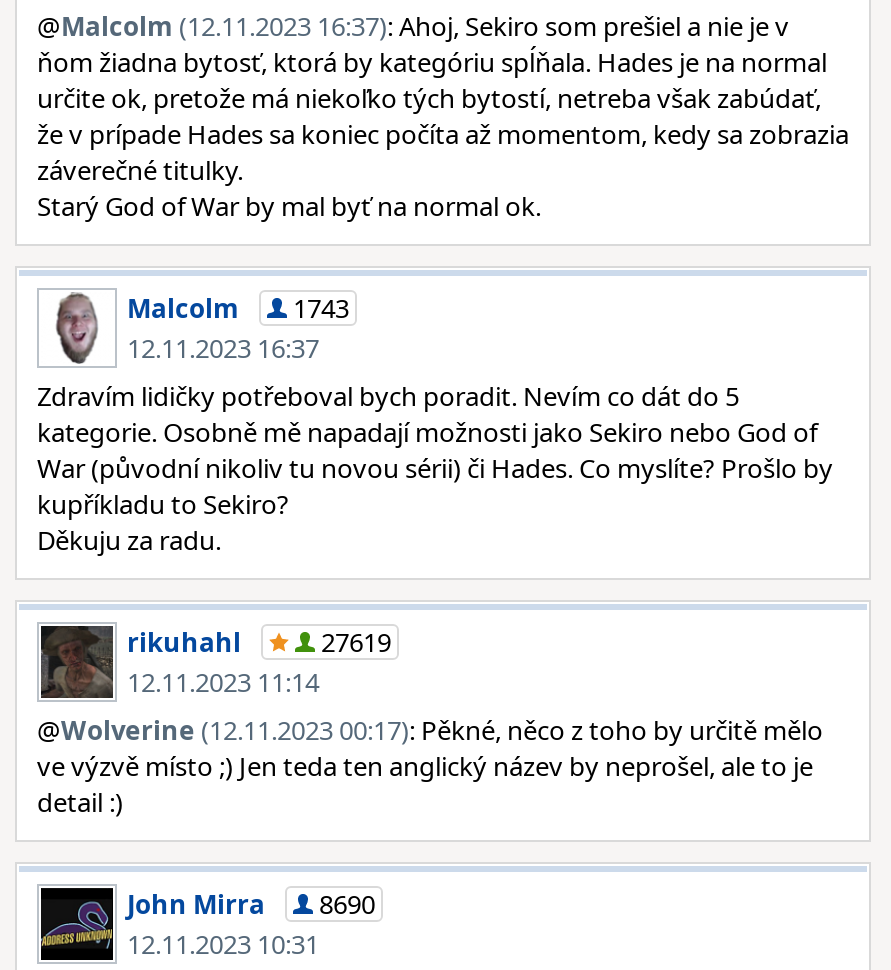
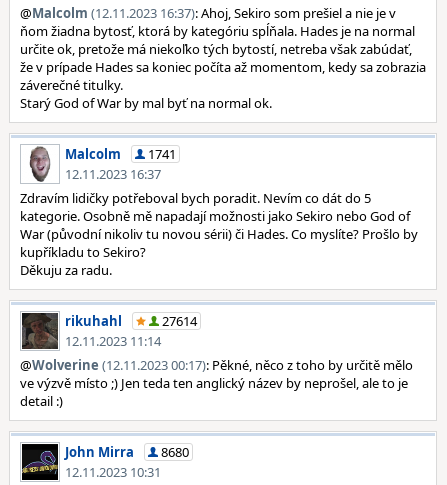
[127,290,349,326] Malcolm 1743 -> [65,145,176,163] Malcolm 1741
[321,624,391,660] 27619 -> [162,312,197,330] 27614
[127,886,375,922] John Mirra 8690 -> [65,443,189,461] John Mirra 8680

